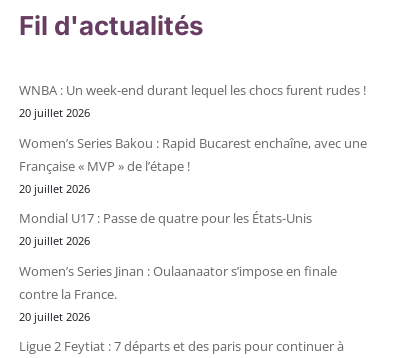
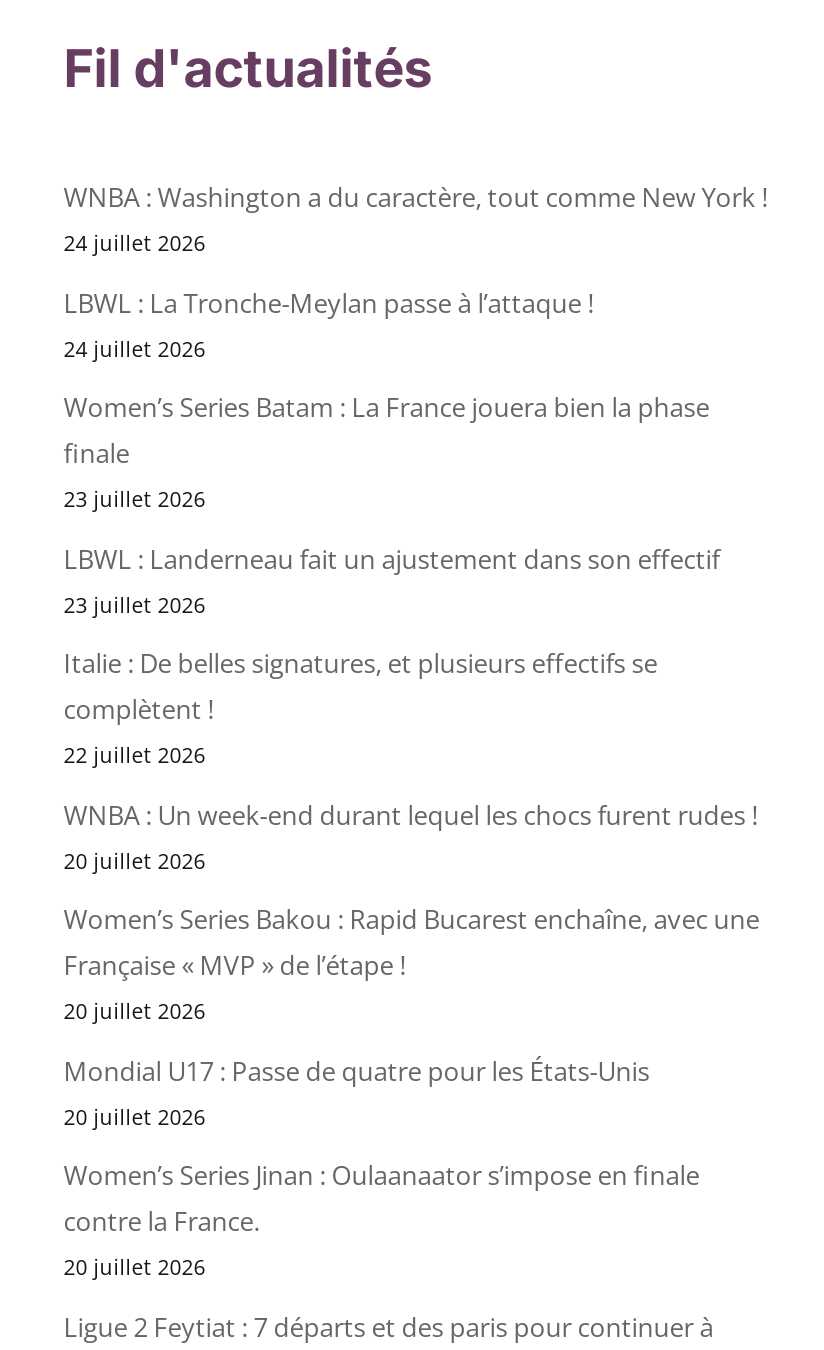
none -> [64,179,768,769] WNBA : Washington a du caractère, tout comme New York ! | 24 juillet 2026 | LBWL : La Tronche-Meylan passe à l’attaque ! | 24 juillet 2026 | Women’s Series Batam : La France jouera bien la phase | finale | 23 juillet 2026 | LBWL : Landerneau fait un ajustement dans son effectif | 23 juillet 2026 | Italie : De belles signatures, et plusieurs effectifs se | complètent ! | 22 juillet 2026

